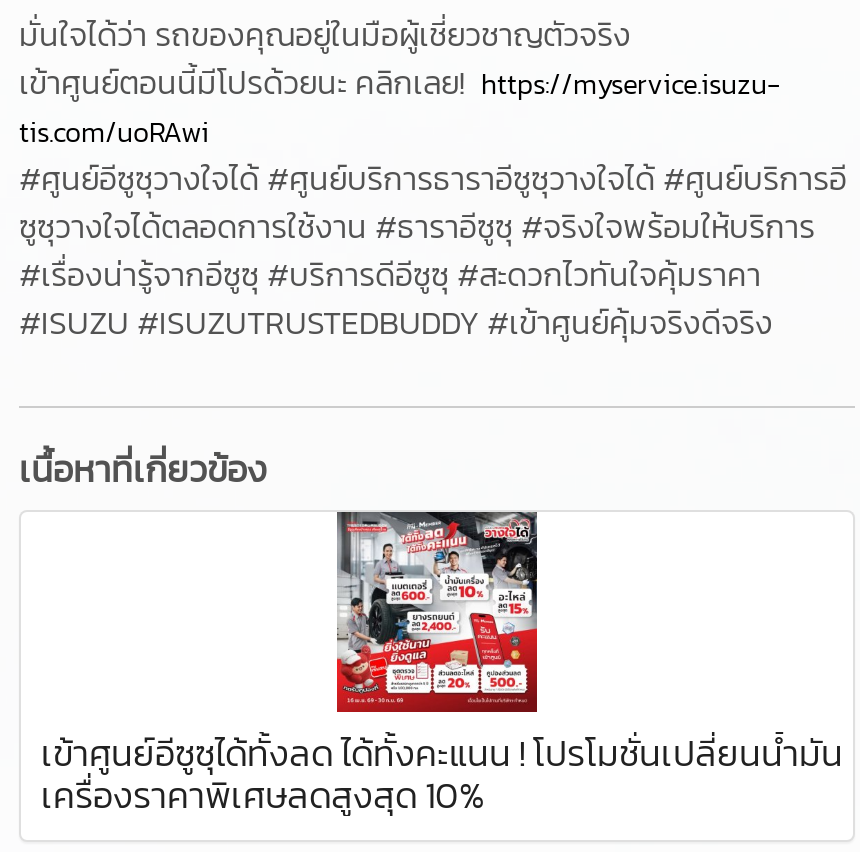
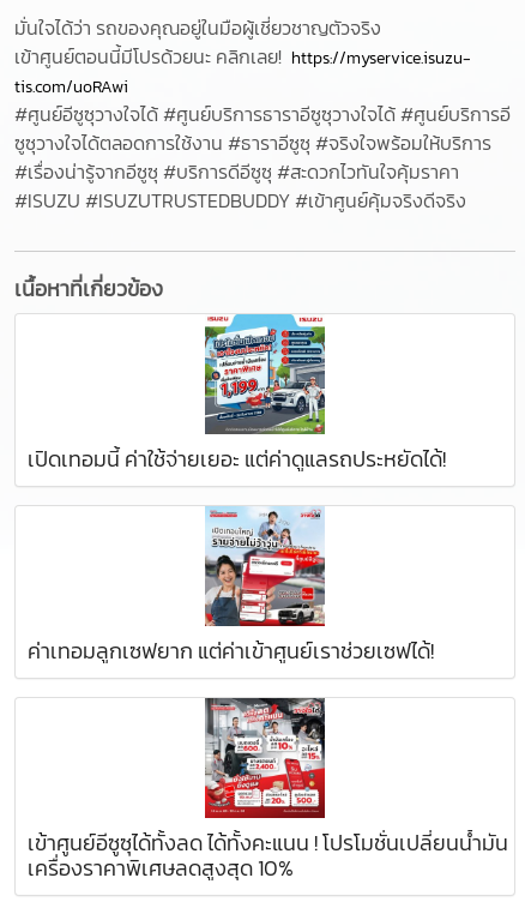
none -> [28,313,446,474] [image] | เปิดเทอมนี้ ค่าใช้จ่ายเยอะ แต่ค่าดูแลรถประหยัดได้!
none -> [28,505,434,666] [image] | ค่าเทอมลูกเซฟยาก แต่ค่าเข้าศูนย์เราช่วยเซฟได้!

